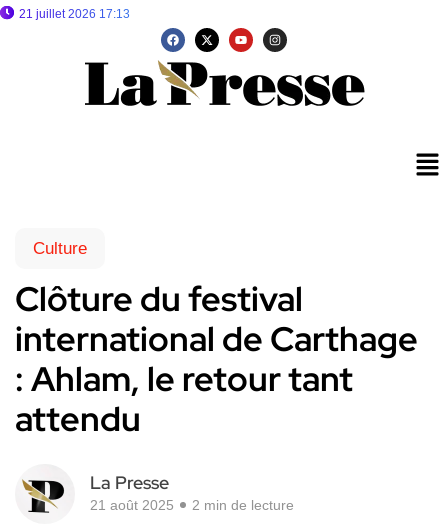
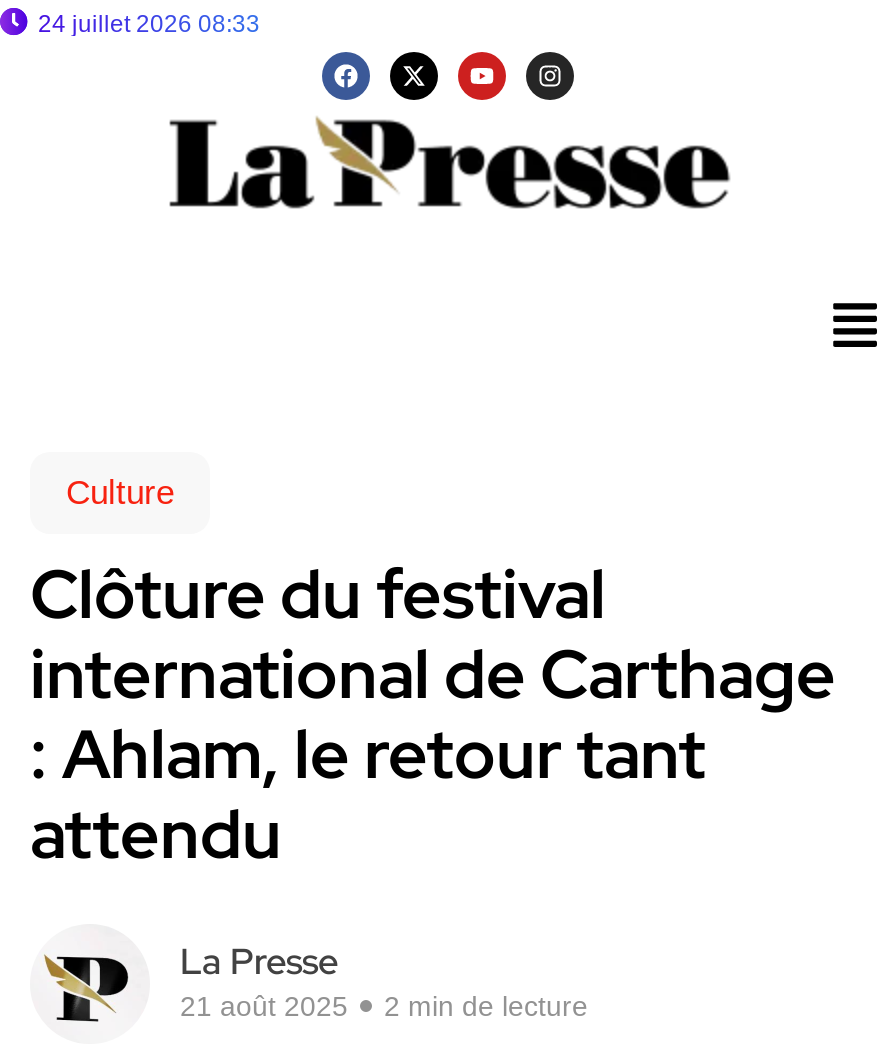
[19,7,130,21] 21 juillet 2026 17:13 -> [38,10,260,38] 24 juillet 2026 08:33

